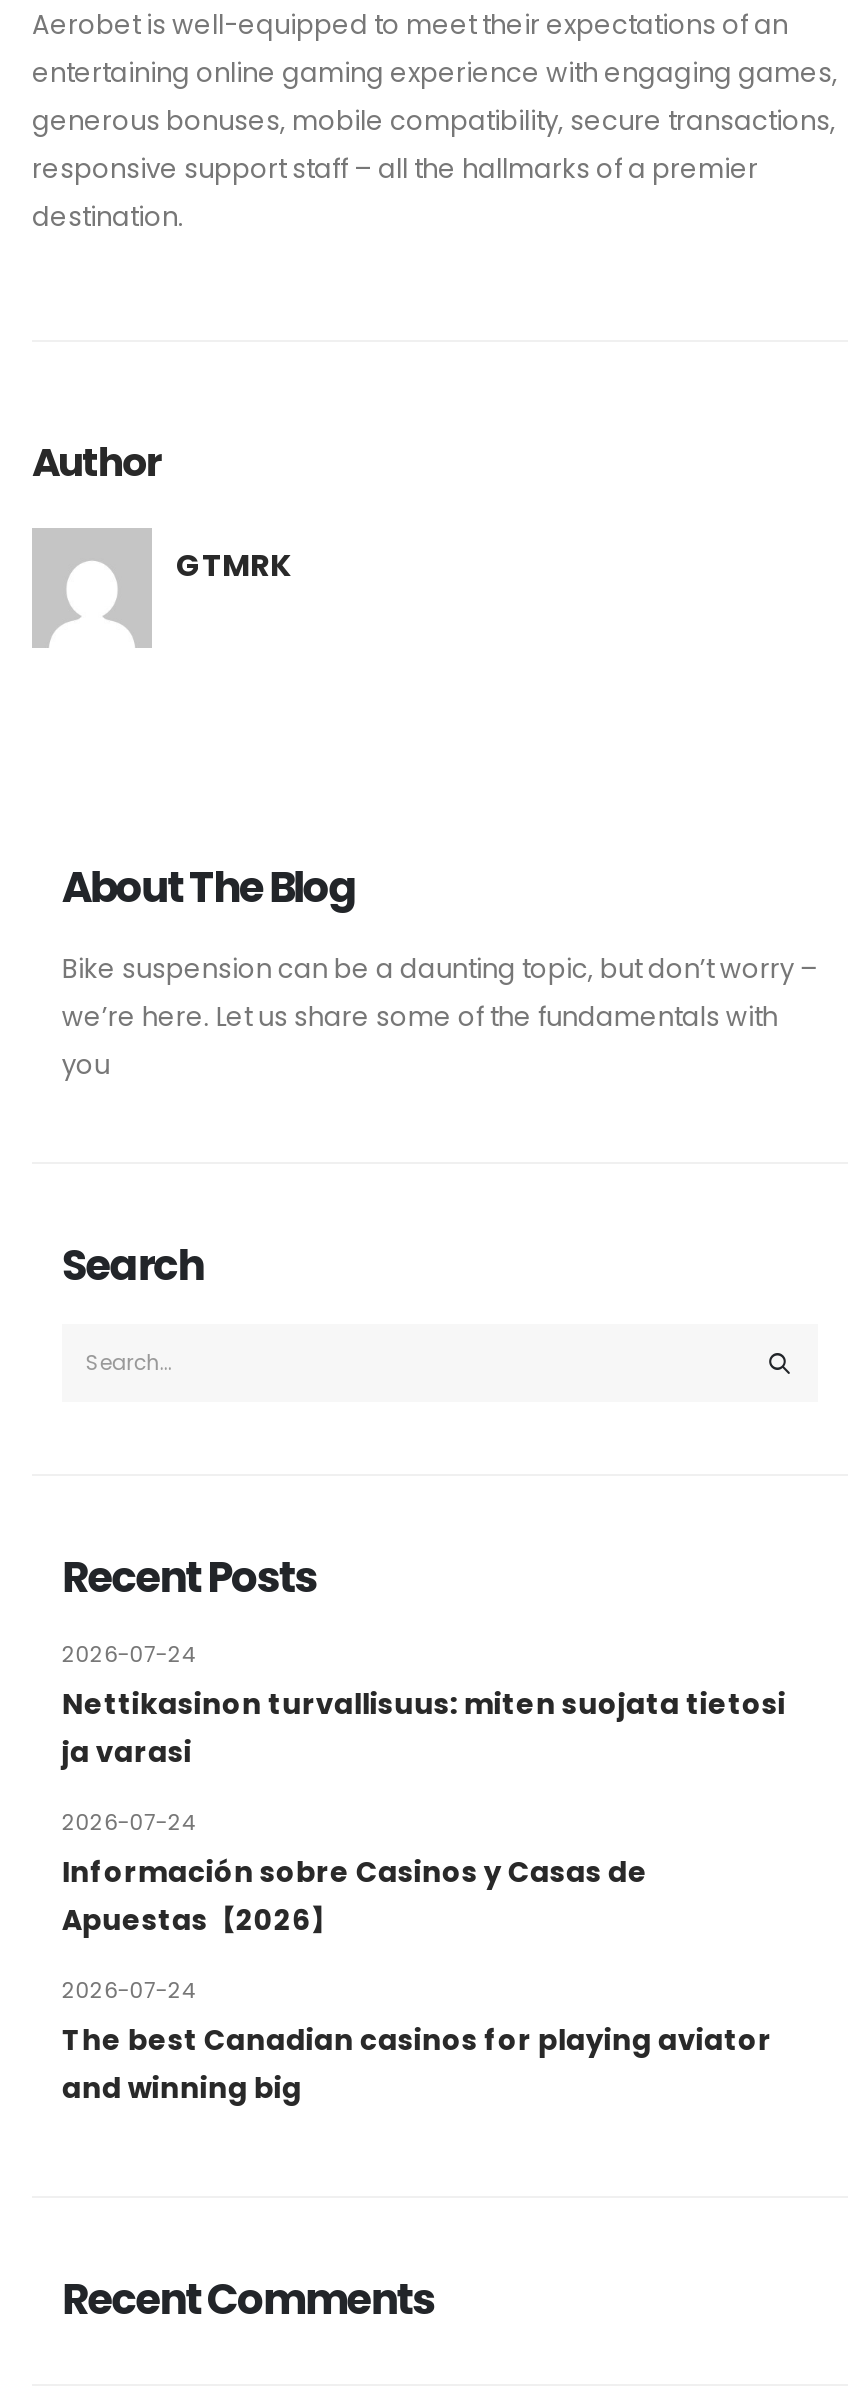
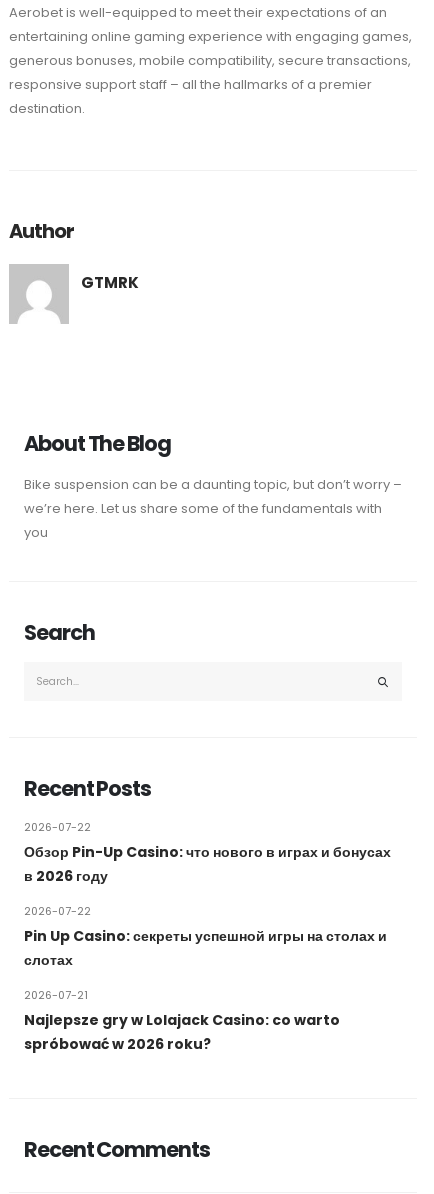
[62,1641,196,1671] 2026-07-24 -> [24,820,91,835] 2026-07-22
[62,1685,786,1773] Nettikasinon turvallisuus: miten suojata tietosi | ja varasi -> [24,842,391,886] Обзор Pin-Up Casino: что нового в играх и бонусах | в 2026 году
[62,1809,196,1839] 2026-07-24 -> [24,904,91,919] 2026-07-22
[62,1853,648,1941] Información sobre Casinos y Casas de | Apuestas【2026】 -> [24,926,387,970] Pin Up Casino: секреты успешной игры на столах и | слотах
[62,1977,196,2007] 2026-07-24 -> [24,988,88,1003] 2026-07-21
[62,2021,772,2109] The best Canadian casinos for playing aviator | and winning big -> [24,1010,340,1054] Najlepsze gry w Lolajack Casino: co warto | spróbować w 2026 roku?

